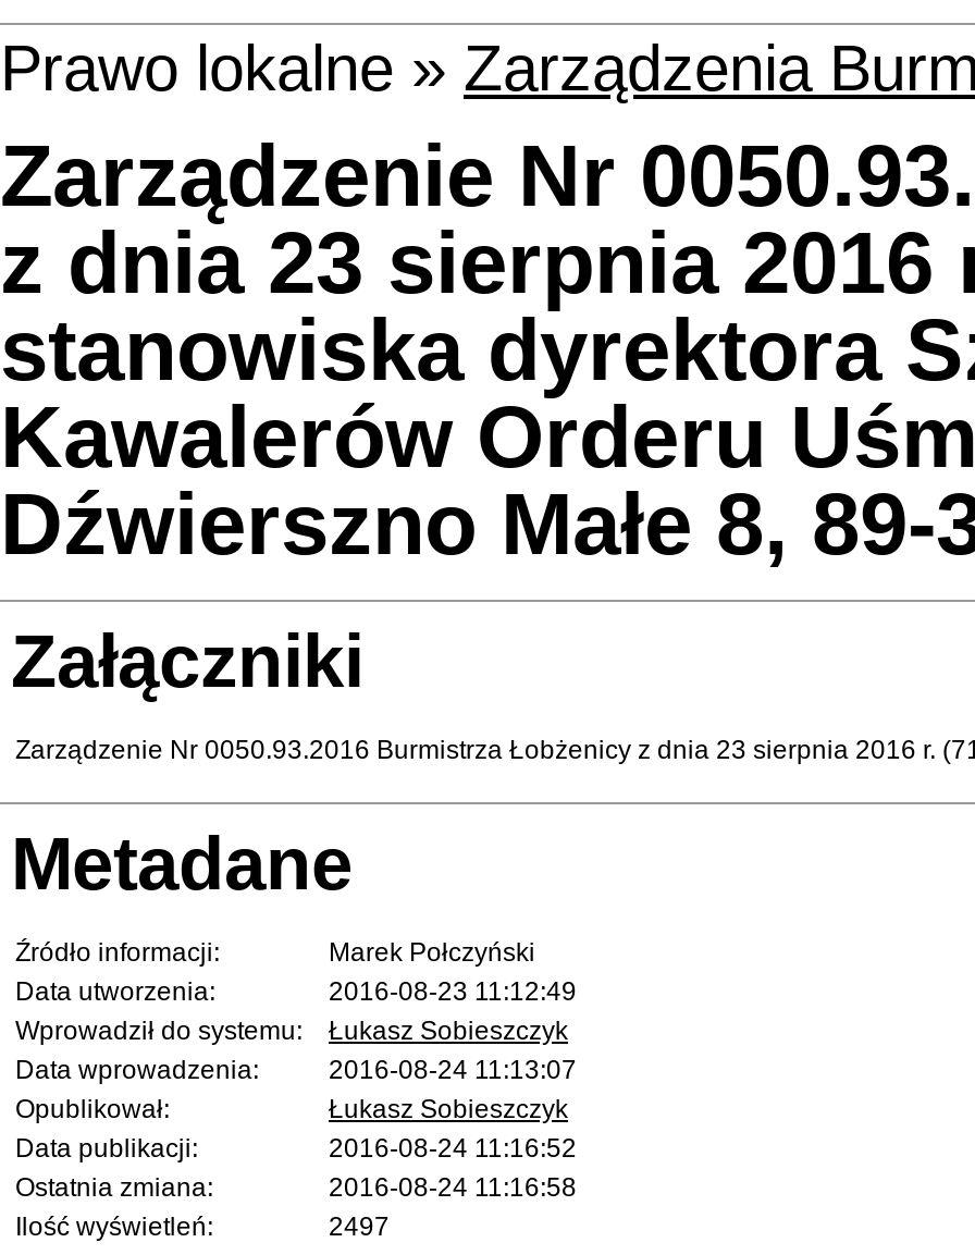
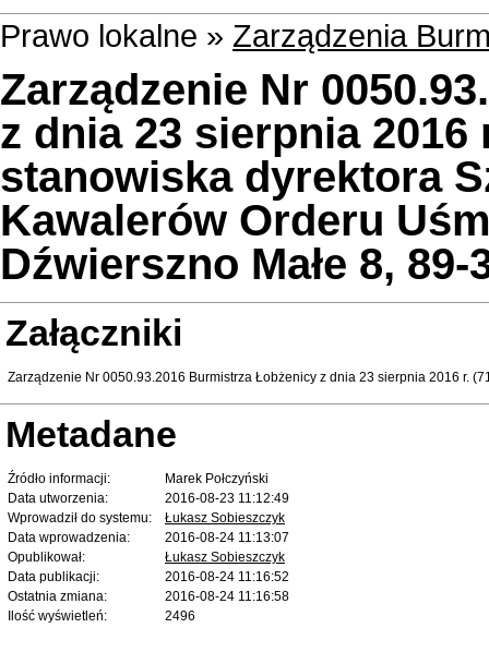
[329,1211,390,1242] 2497 -> [165,608,195,624] 2496

